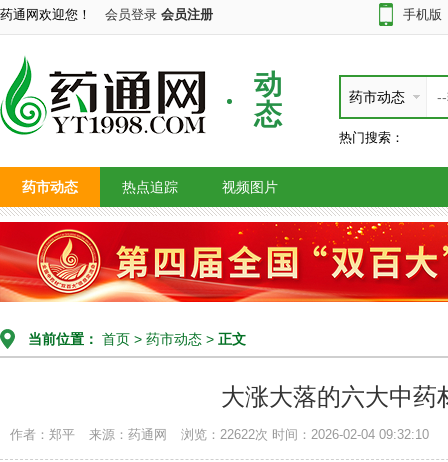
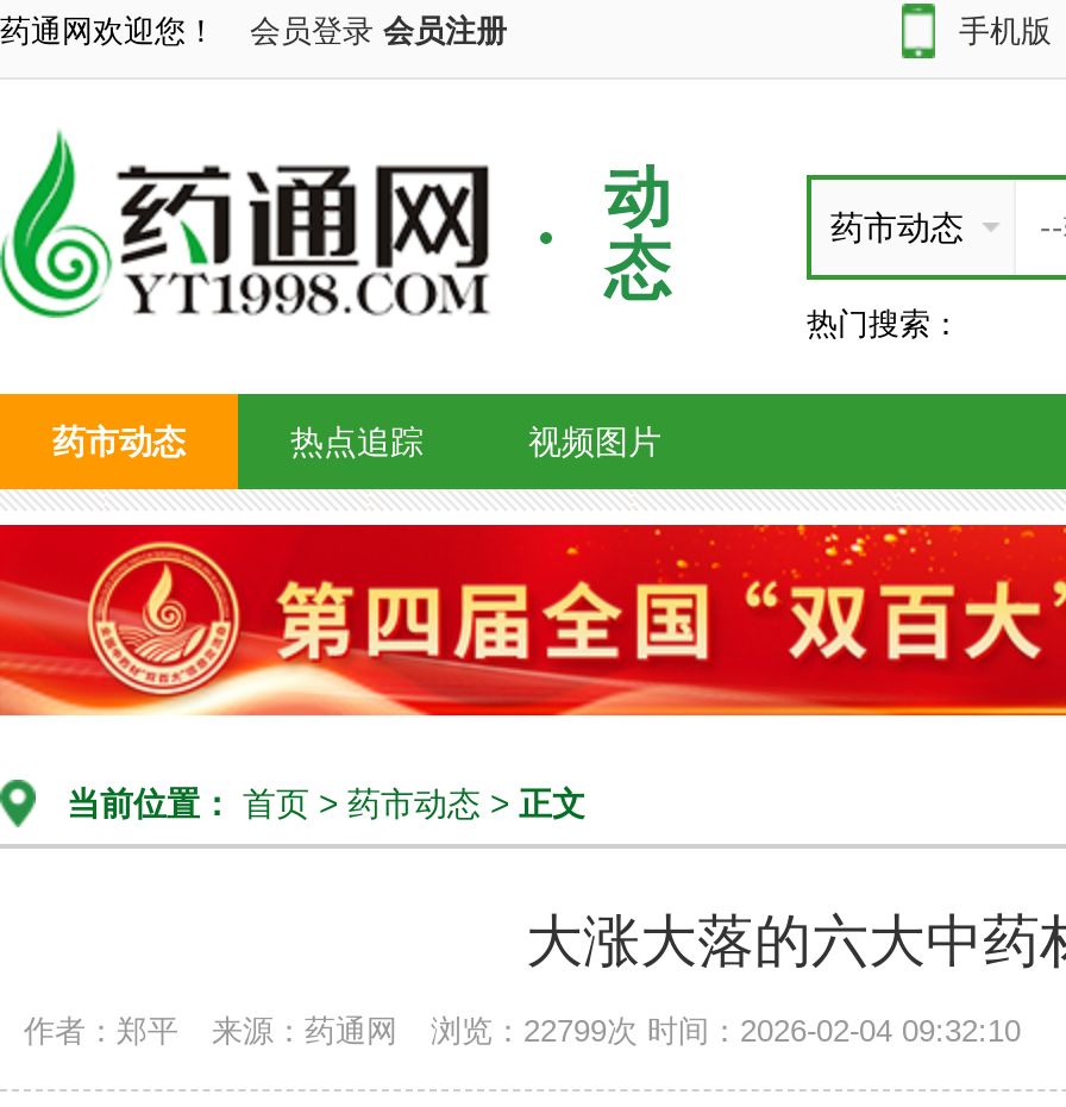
[10,427,429,442] 作者：郑平 来源：药通网 浏览：22622次 时间：2026-02-04 09:32:10 -> [24,1013,1021,1049] 作者：郑平 来源：药通网 浏览：22799次 时间：2026-02-04 09:32:10

